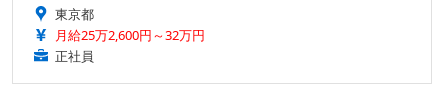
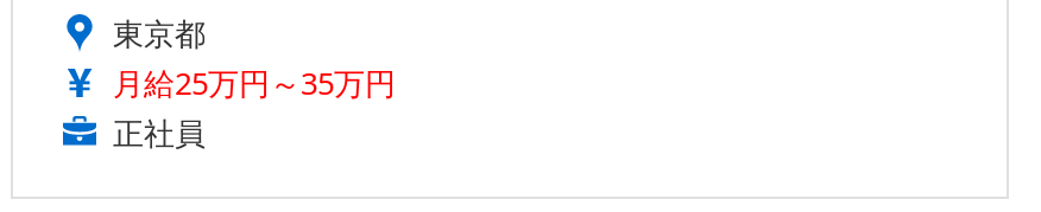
[55,26,205,44] 月給25万2,600円～32万円 -> [113,61,396,104] 月給25万円～35万円

